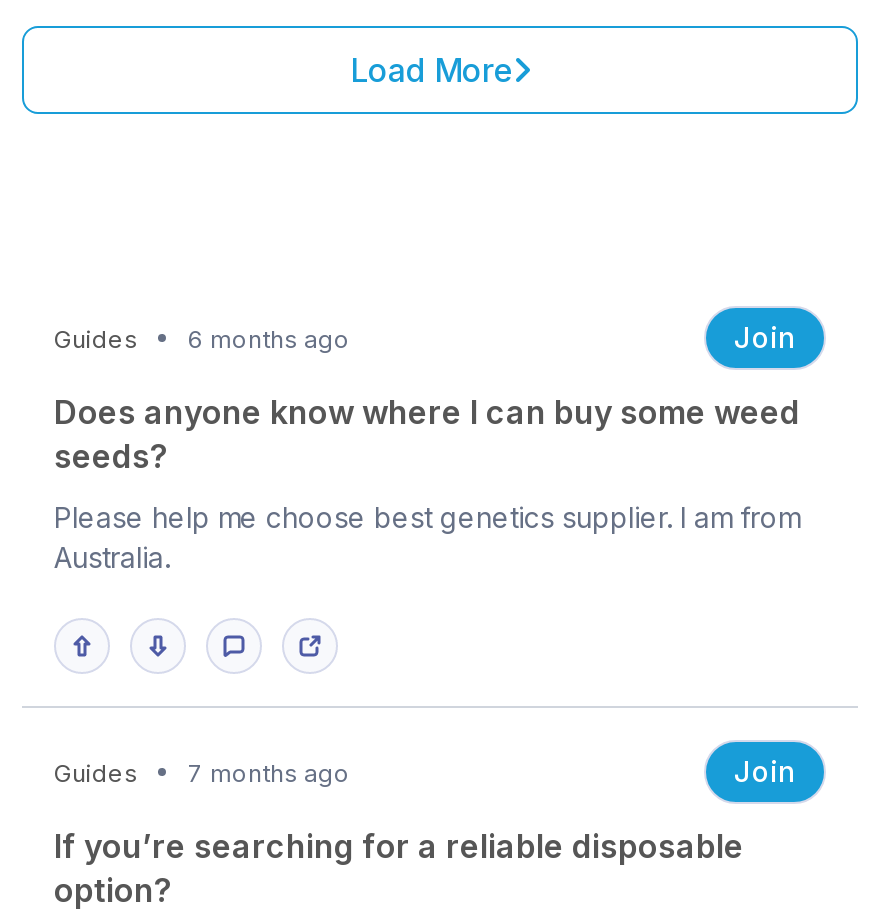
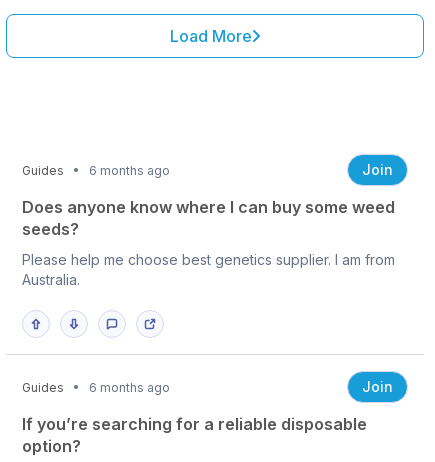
[54,757,350,787] Guides 7 months ago -> [22,379,170,394] Guides 6 months ago

